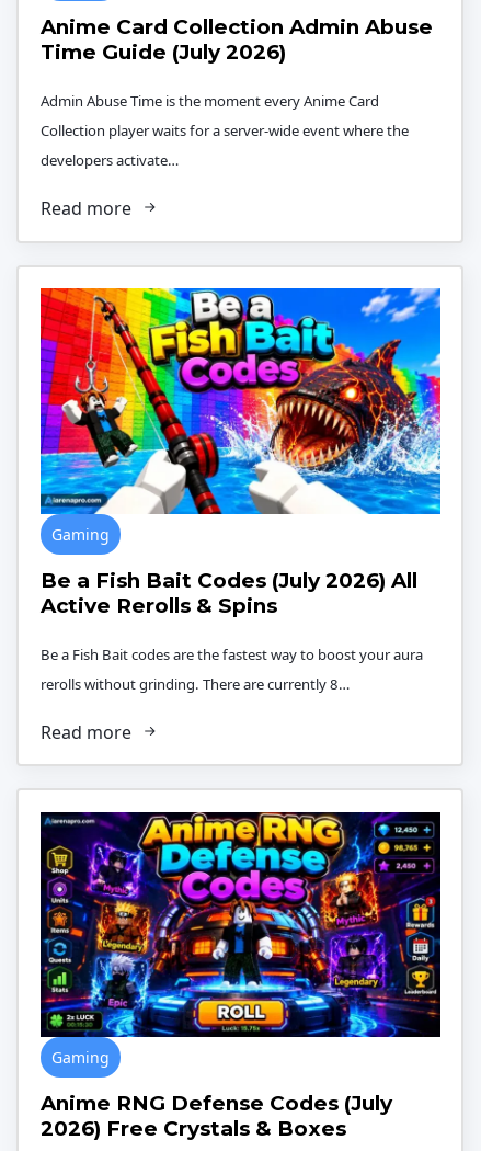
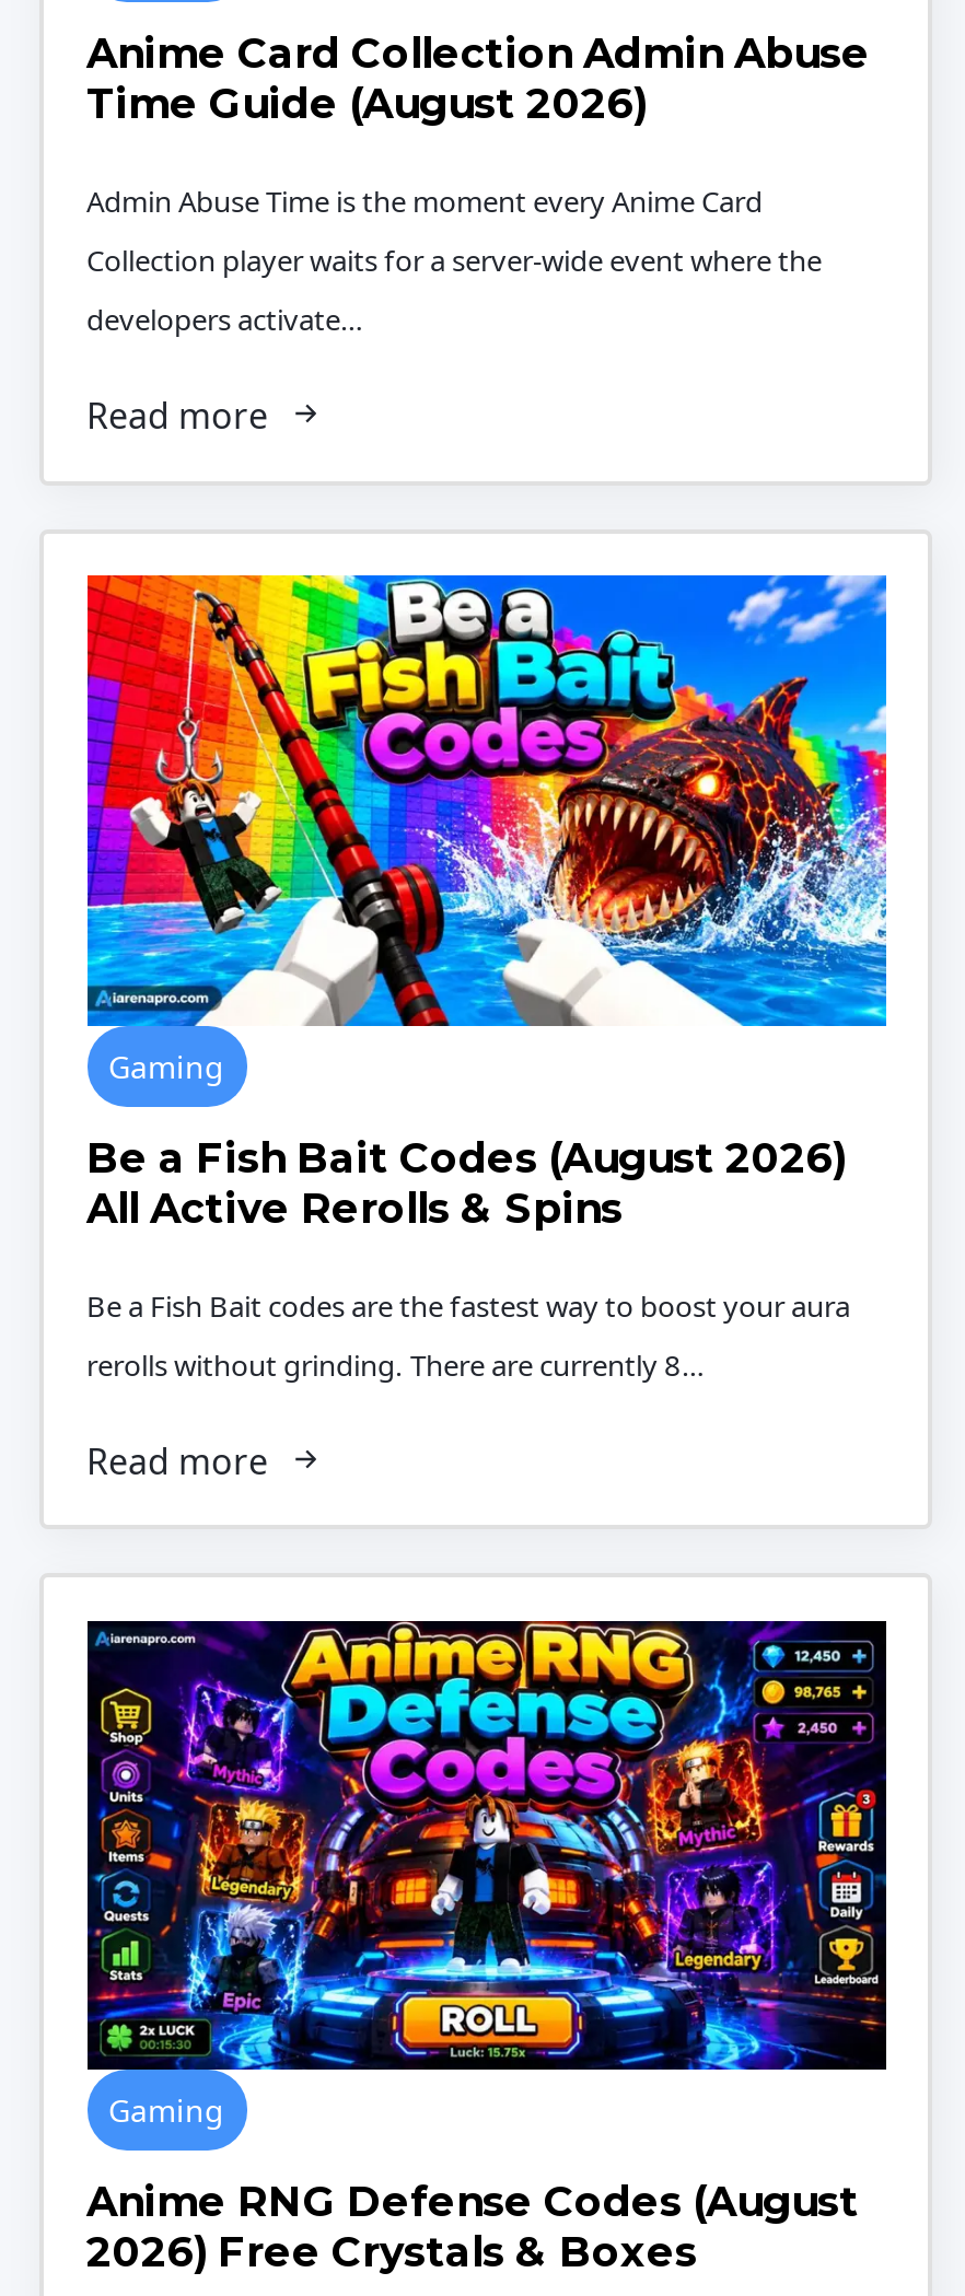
[40,40,285,65] Time Guide (July 2026) -> [86,79,647,130] Time Guide (August 2026)
[40,567,417,618] Be a Fish Bait Codes (July 2026) All | Active Rerolls & Spins -> [86,1132,846,1233] Be a Fish Bait Codes (August 2026) | All Active Rerolls & Spins
[40,1091,392,1116] Anime RNG Defense Codes (July -> [86,2177,859,2227] Anime RNG Defense Codes (August

